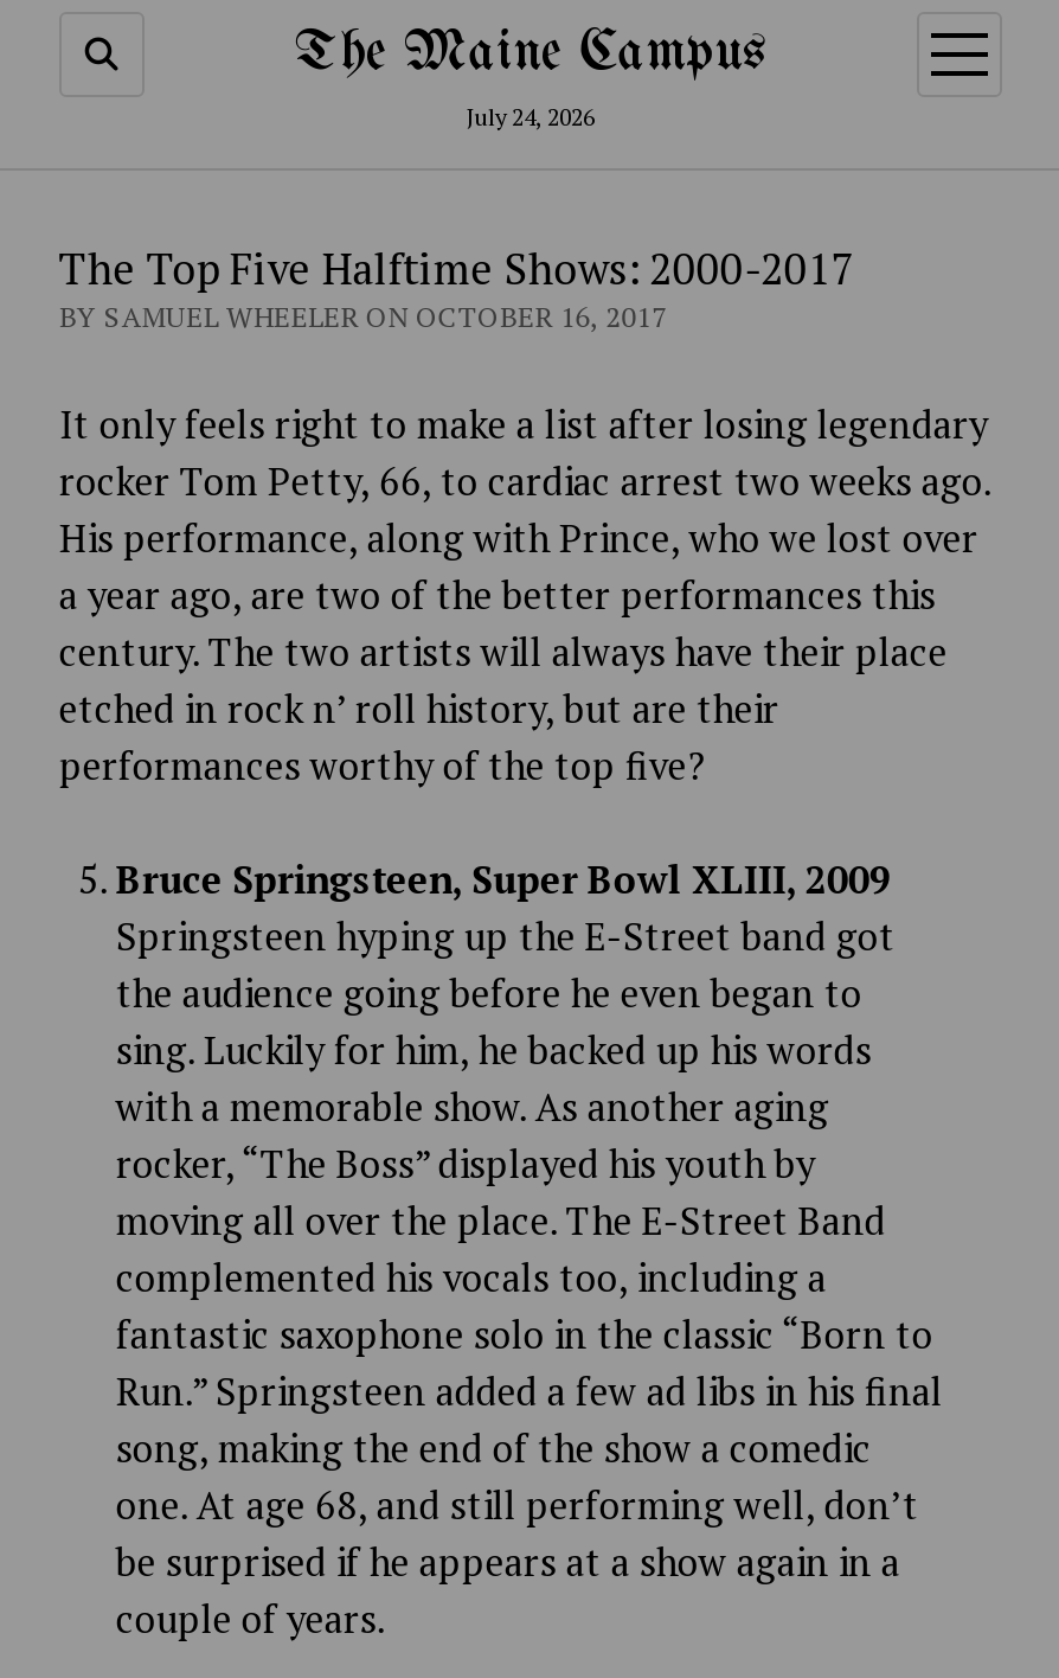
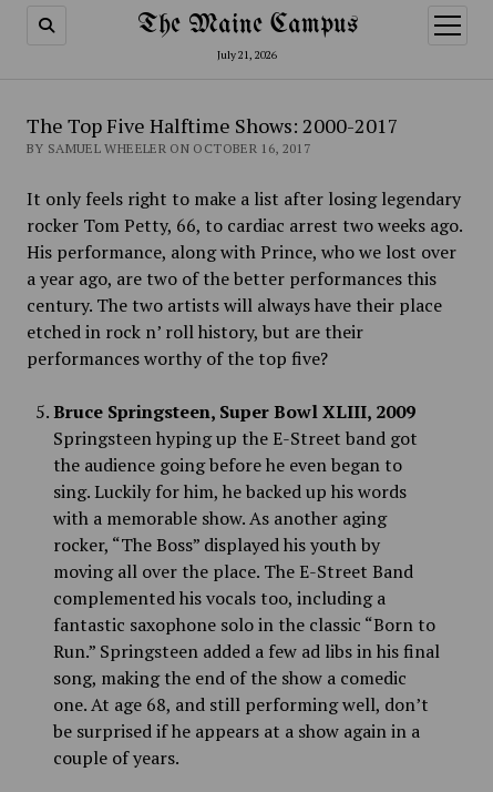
[467,102,595,133] July 24, 2026 -> [217,48,277,62] July 21, 2026

